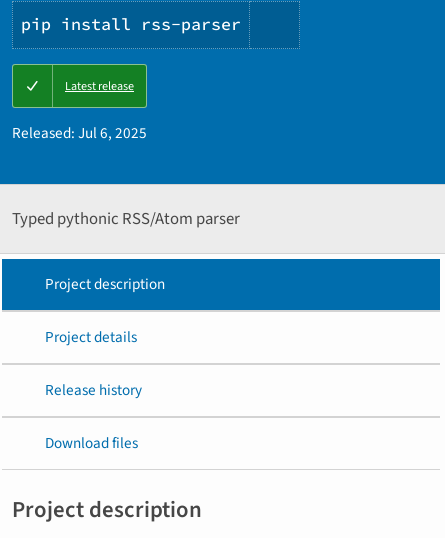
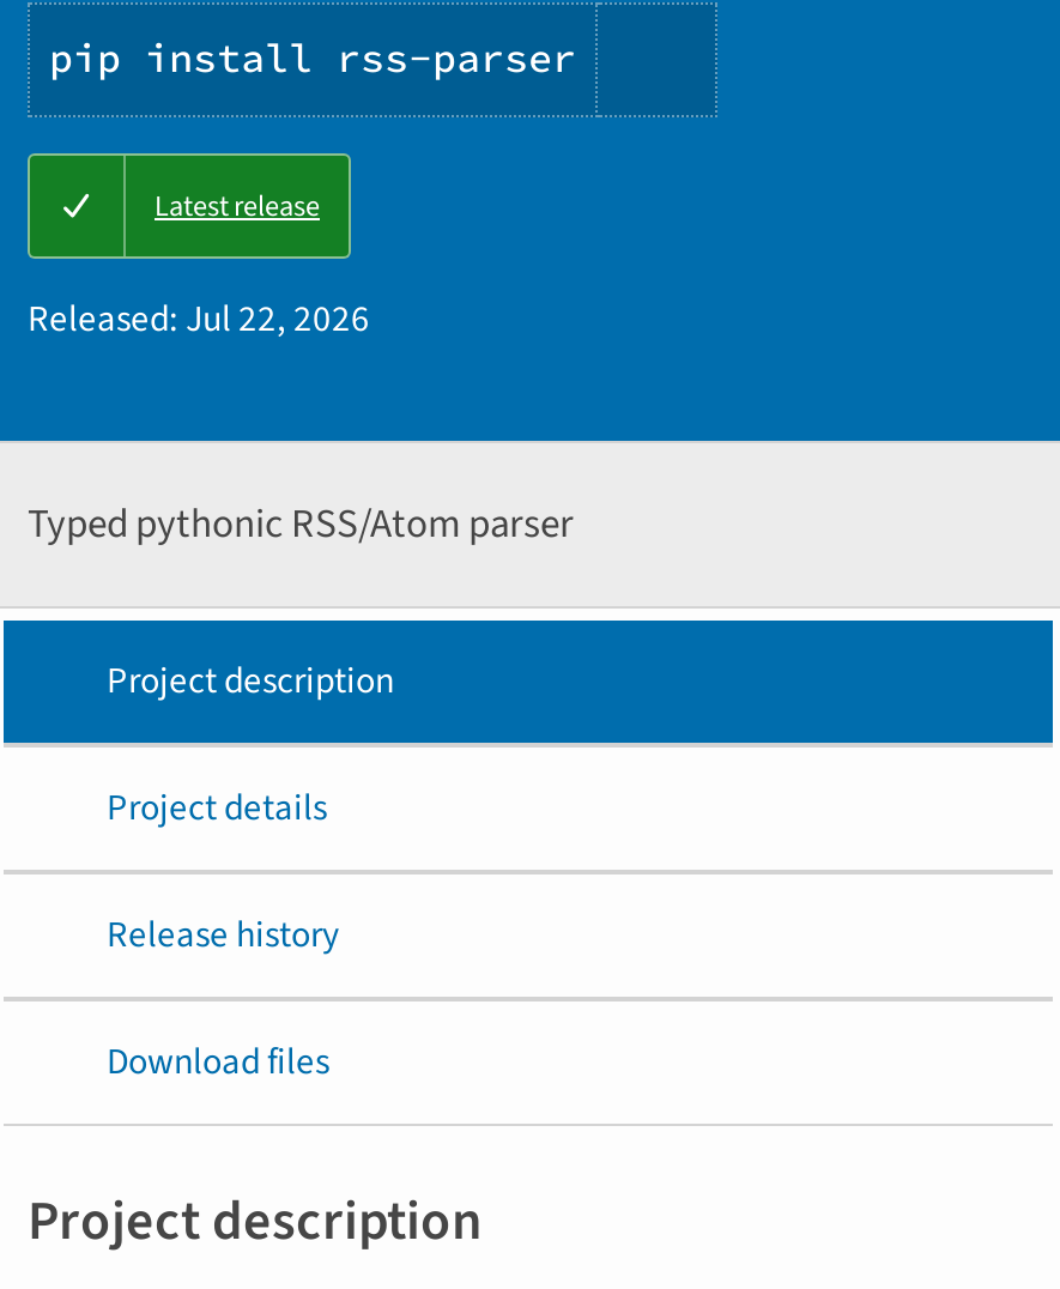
[12,122,147,144] Released: Jul 6, 2025 -> [28,293,370,345] Released: Jul 22, 2026

